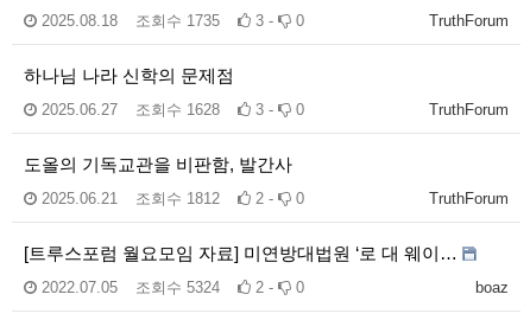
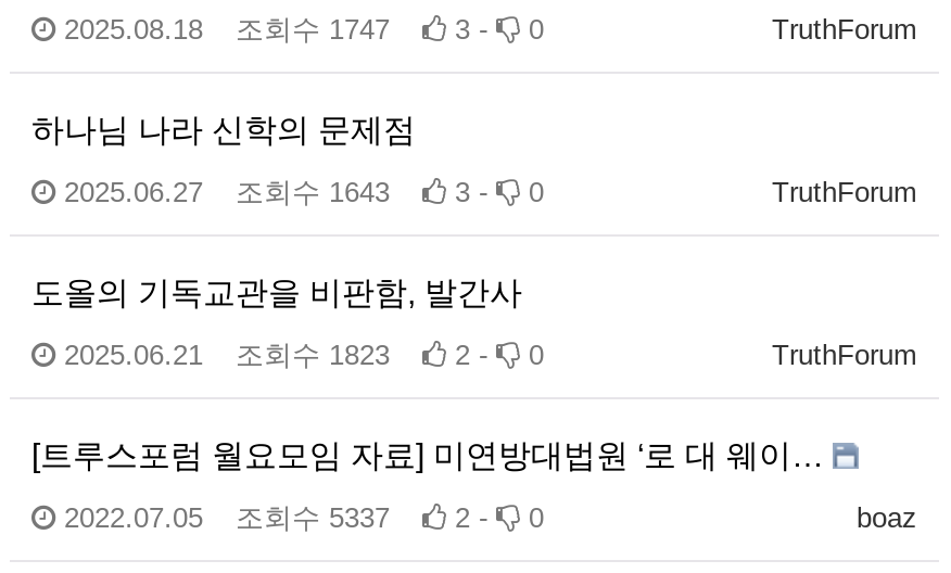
[135,12,220,30] 조회수 1735 -> [236,13,390,46] 조회수 1747
[135,101,220,119] 조회수 1628 -> [236,176,390,208] 조회수 1643
[135,190,220,207] 조회수 1812 -> [236,339,390,371] 조회수 1823
[135,279,220,296] 조회수 5324 -> [236,501,390,534] 조회수 5337

